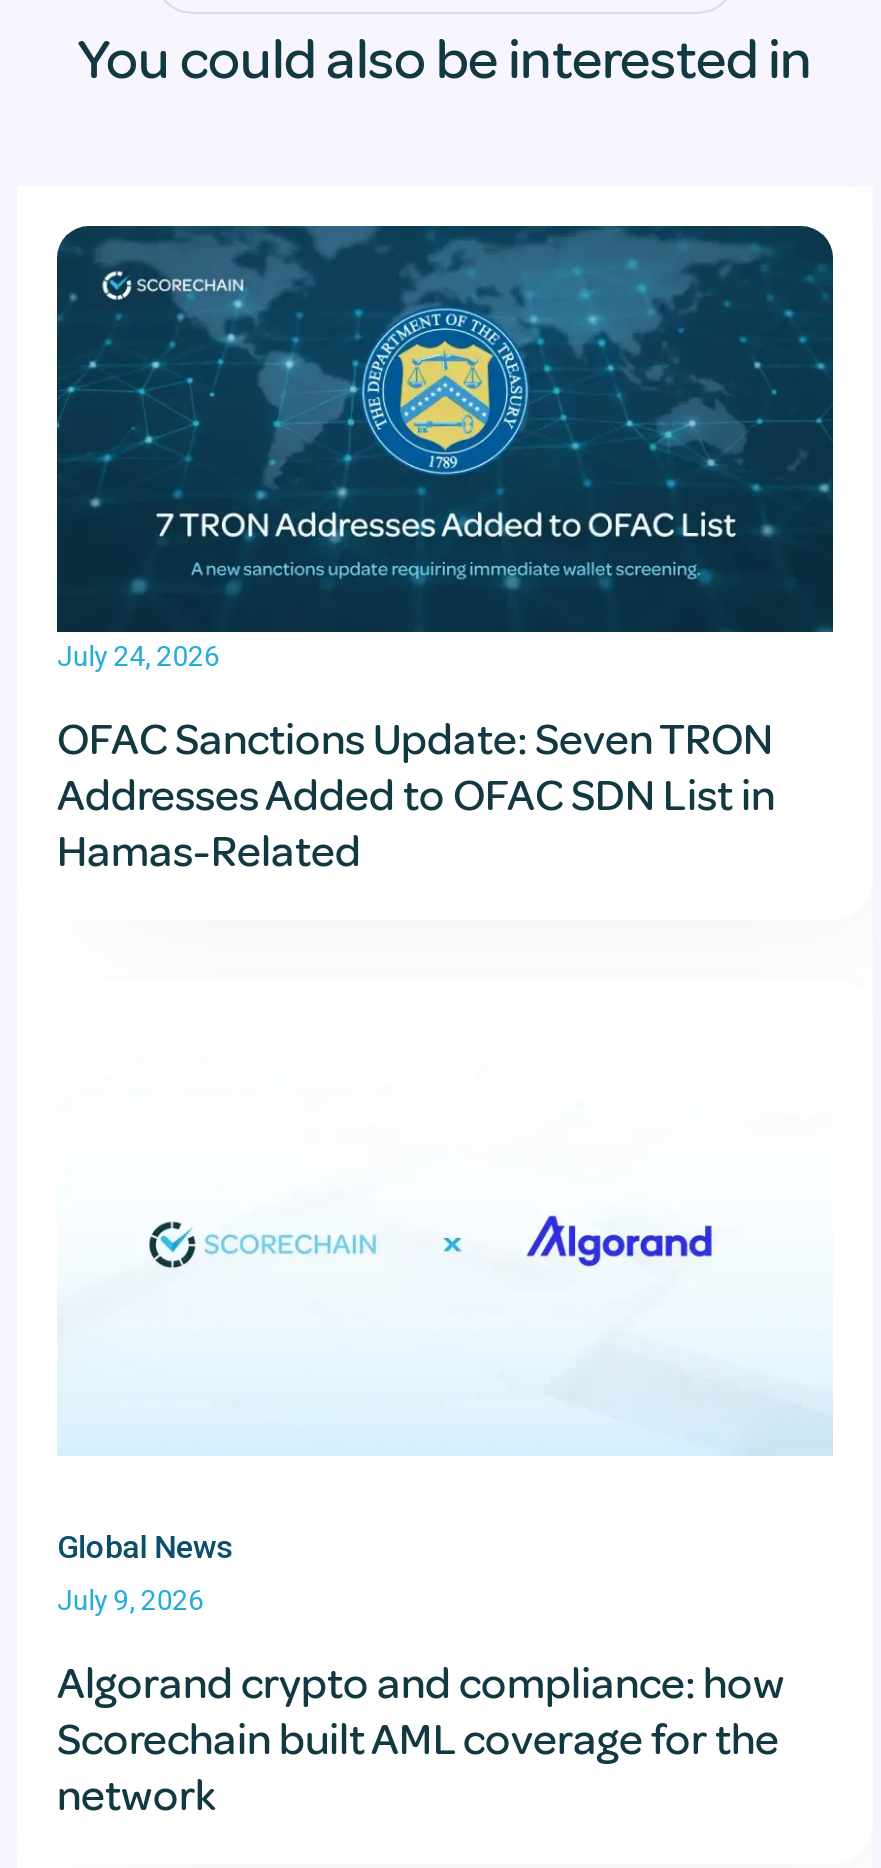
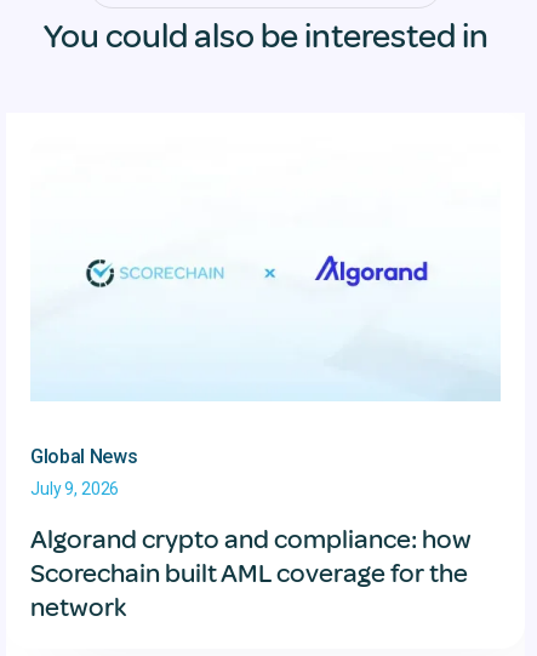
[55,224,835,879] [image] | July 24, 2026 | OFAC Sanctions Update: Seven TRON | Addresses Added to OFAC SDN List in | Hamas-Related -> none

